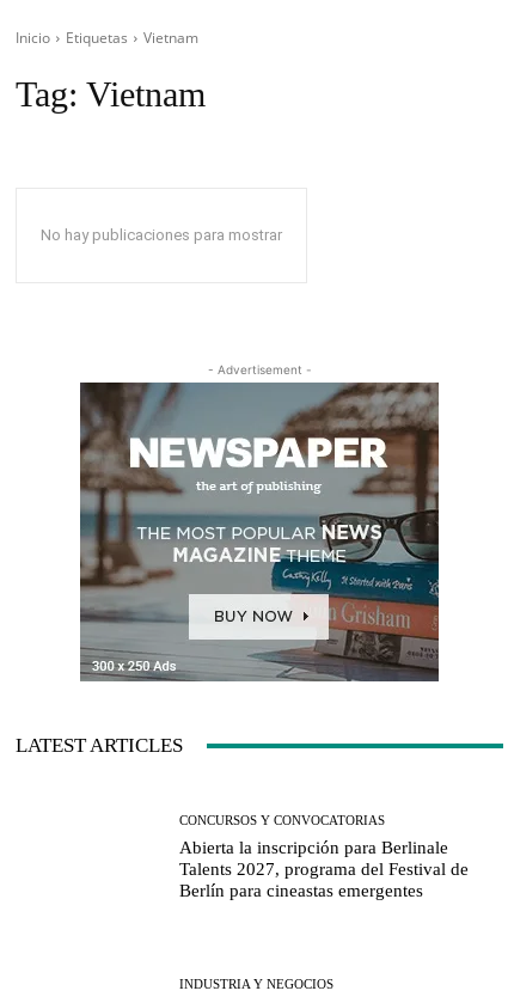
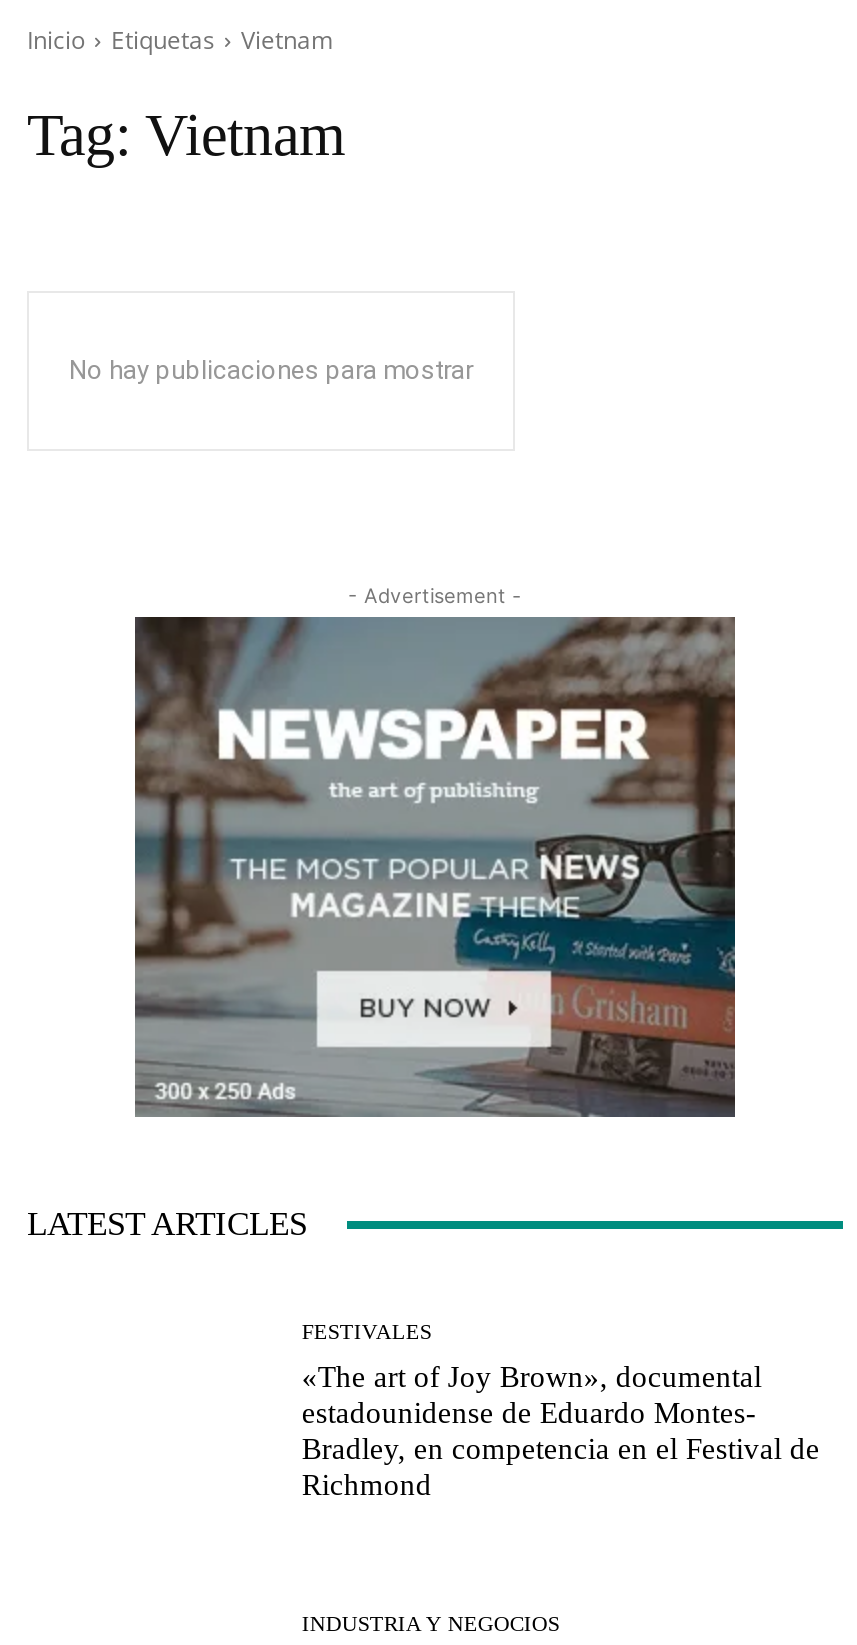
[180,813,385,827] CONCURSOS Y CONVOCATORIAS -> [302,1318,432,1342] FESTIVALES
[180,838,469,900] Abierta la inscripción para Berlinale | Talents 2027, programa del Festival de | Berlín para cineastas emergentes -> [302,1360,820,1500] «The art of Joy Brown», documental | estadounidense de Eduardo Montes- | Bradley, en competencia en el Festival de | Richmond

